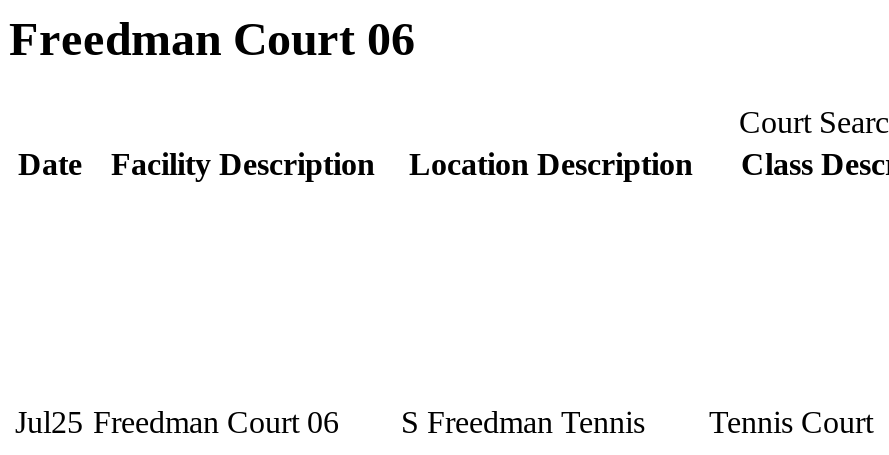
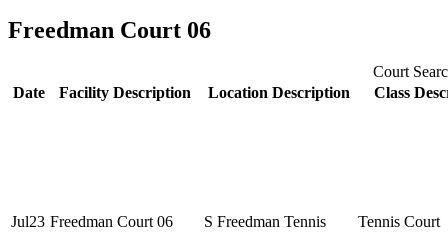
[15,406,339,440] Jul25 Freedman Court 06 -> [11,213,173,230] Jul23 Freedman Court 06

